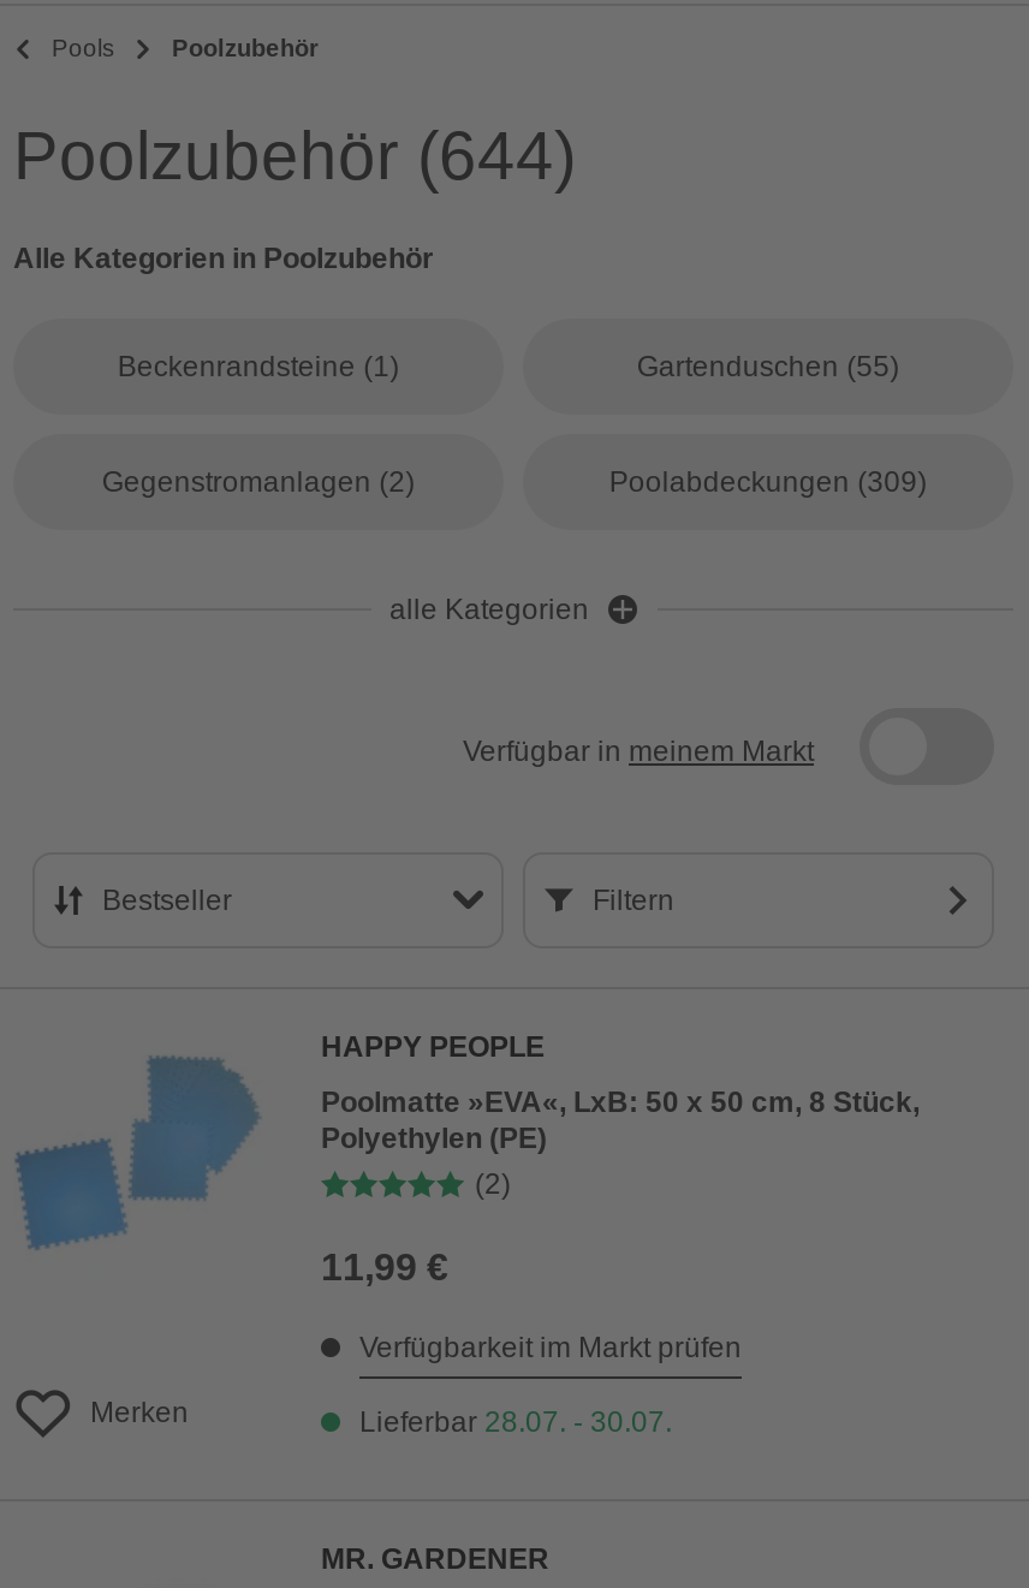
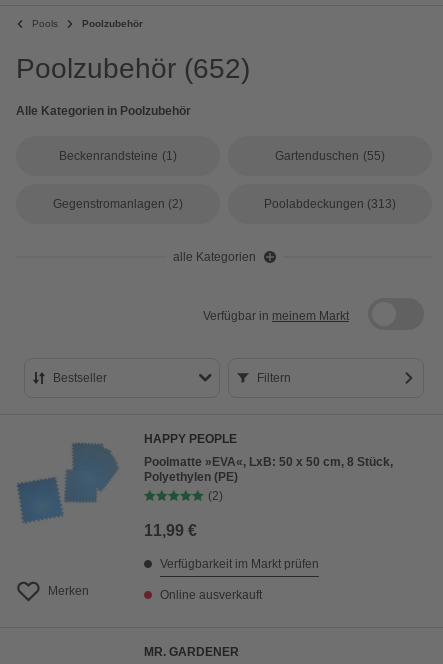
[13,119,576,194] Poolzubehör (644) -> [16,53,250,84] Poolzubehör (652)
[609,465,927,499] Poolabdeckungen (309) -> [264,197,396,211] Poolabdeckungen (313)
[359,1405,672,1439] Lieferbar 28.07. - 30.07. -> [160,588,262,602] Online ausverkauft

